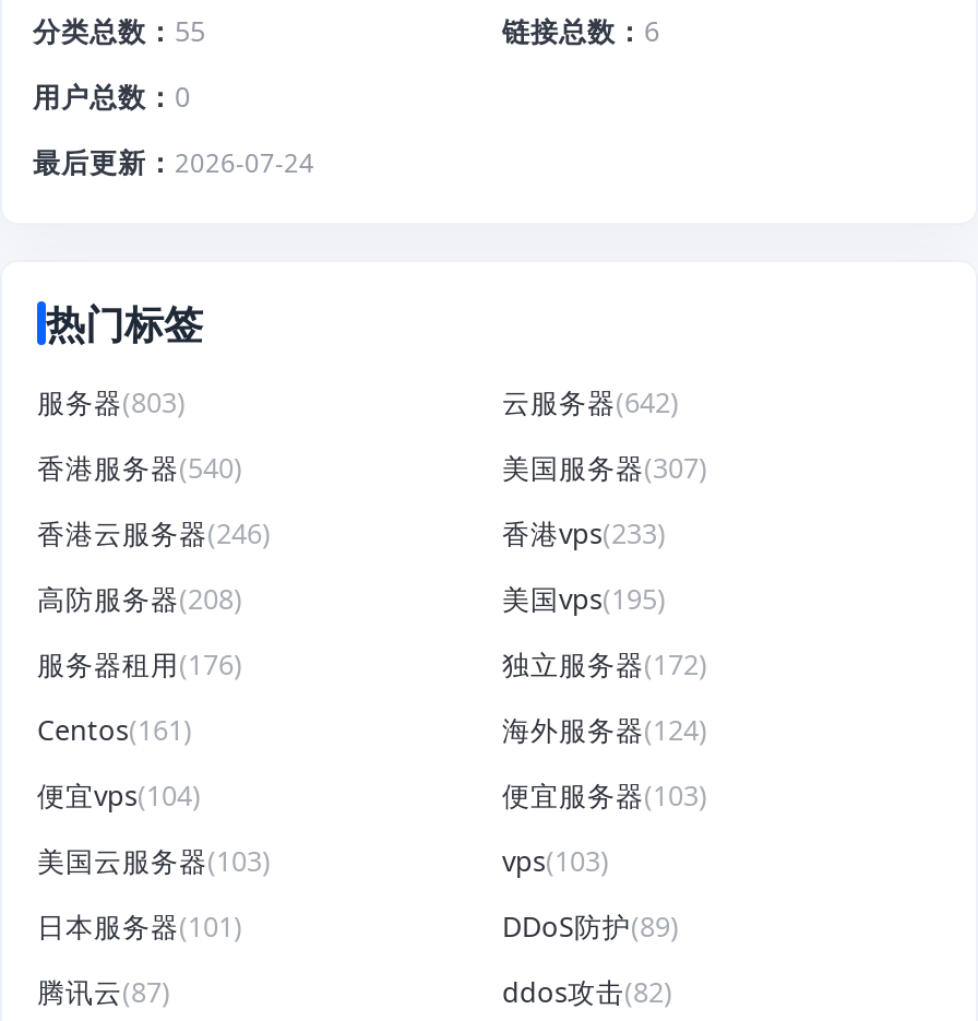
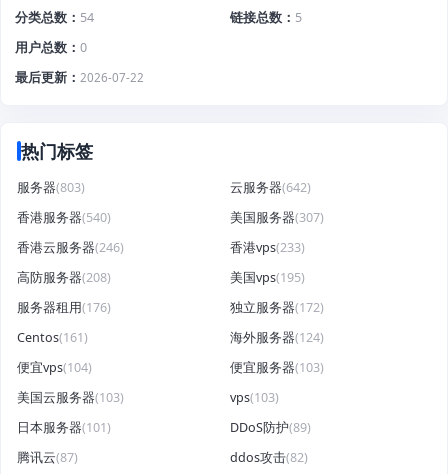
[33,13,205,50] 分类总数 55 -> [15,9,94,26] 分类总数 54
[502,13,659,50] 链接总数 6 -> [230,9,302,26] 链接总数 5
[33,144,314,181] 最后更新 2026-07-24 -> [15,69,144,86] 最后更新 2026-07-22

